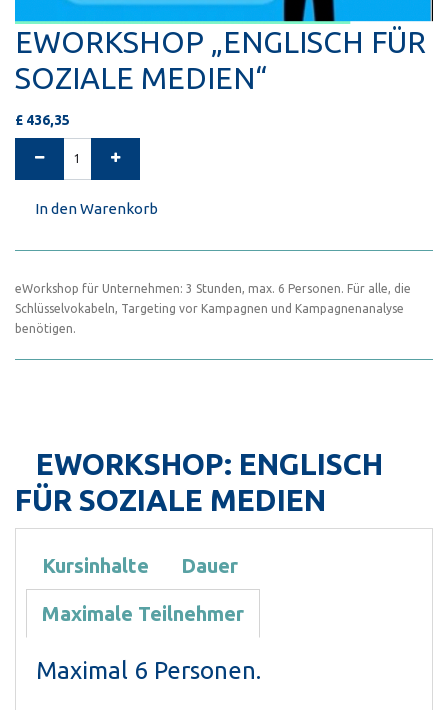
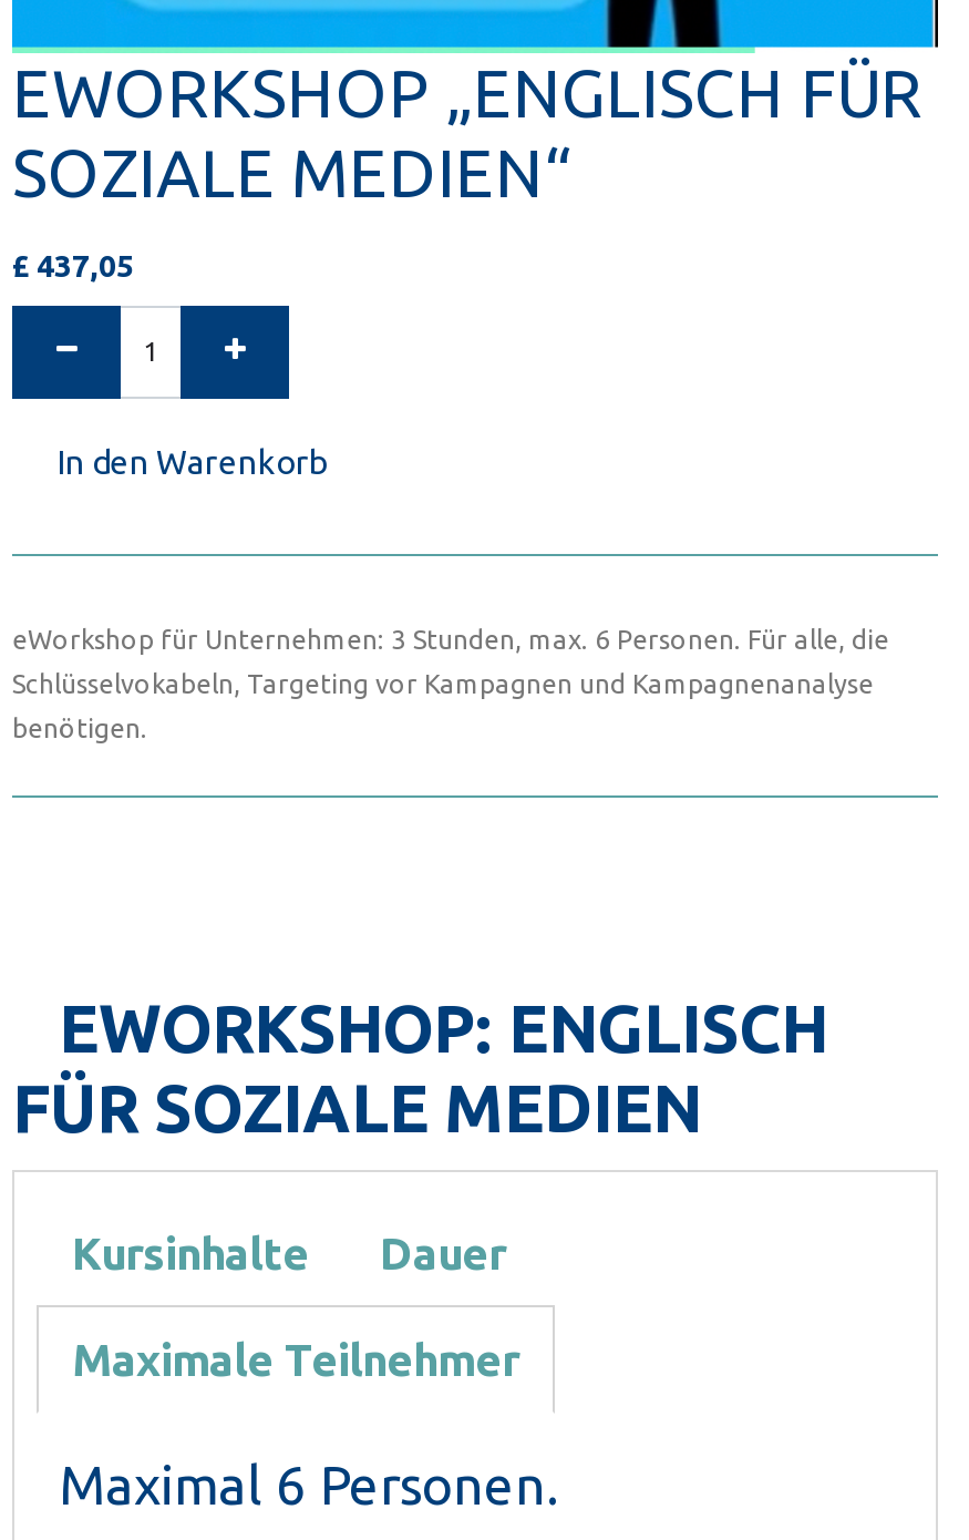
[15,112,70,128] £436,35 -> [12,248,134,283] £437,05

